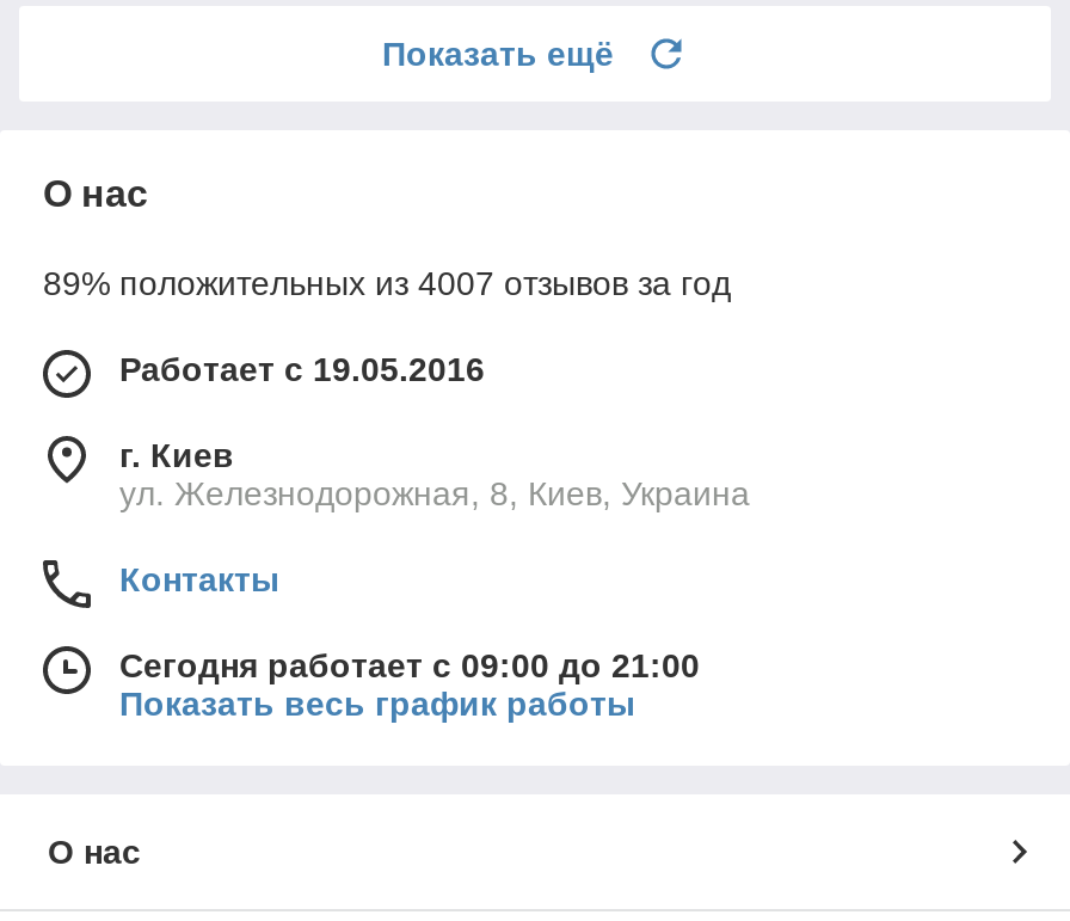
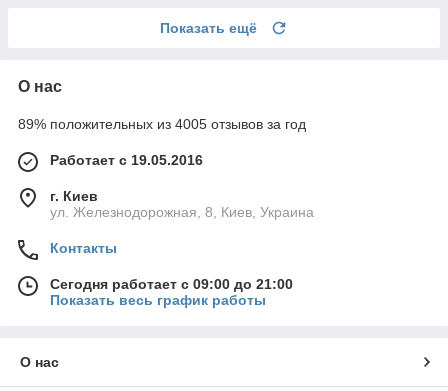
[43,265,731,303] 89% положительных из 4007 отзывов за год -> [18,116,306,132] 89% положительных из 4005 отзывов за год

